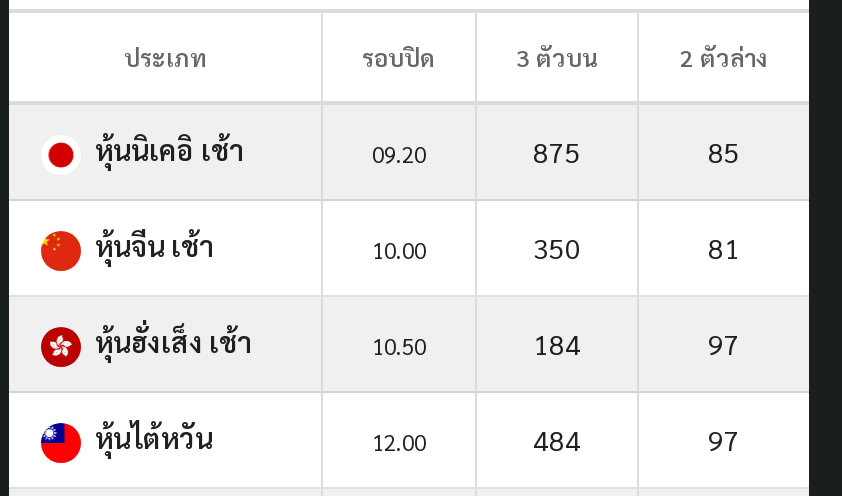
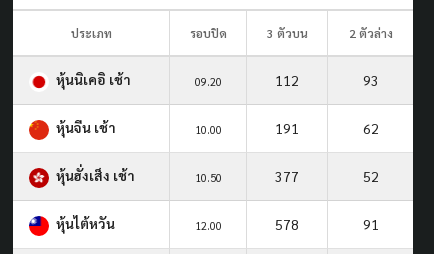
[533,133,581,169] 875 -> [275,71,299,89] 112
[708,133,740,169] 85 -> [362,71,378,89] 93
[533,229,581,265] 350 -> [275,119,299,137] 191
[708,229,740,265] 81 -> [362,119,378,137] 62
[533,325,581,361] 184 -> [275,167,299,185] 377
[708,325,740,361] 97 -> [362,167,378,185] 52
[533,421,581,457] 484 -> [275,215,299,233] 578
[708,421,740,457] 97 -> [362,215,378,233] 91

